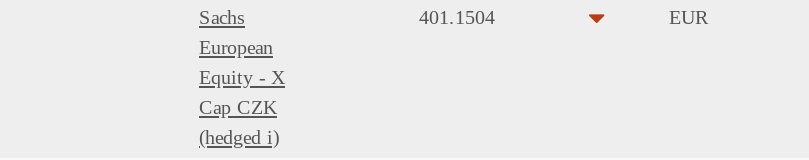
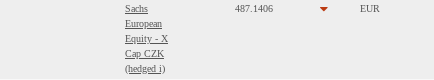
[419,6,495,28] 401.1504 -> [235,3,273,14] 487.1406

